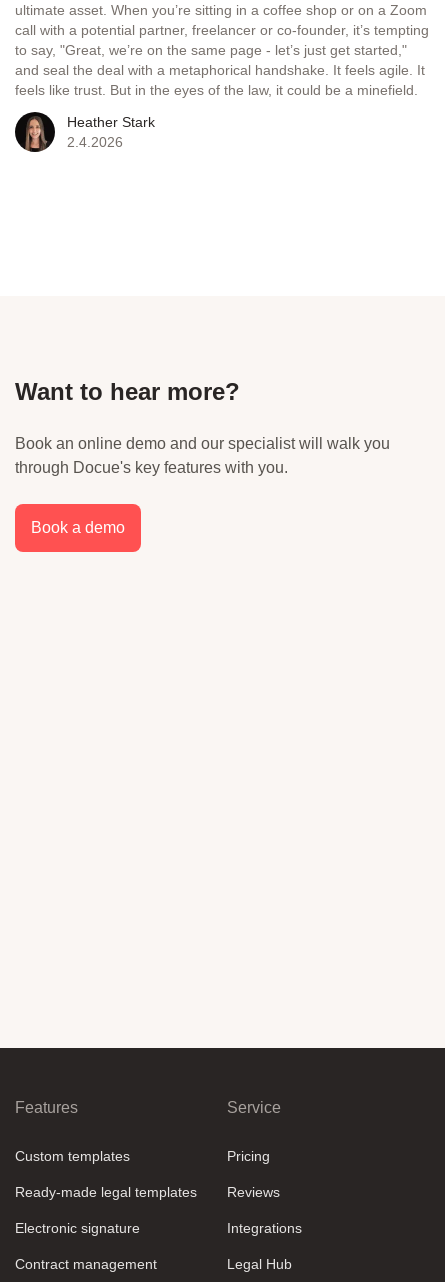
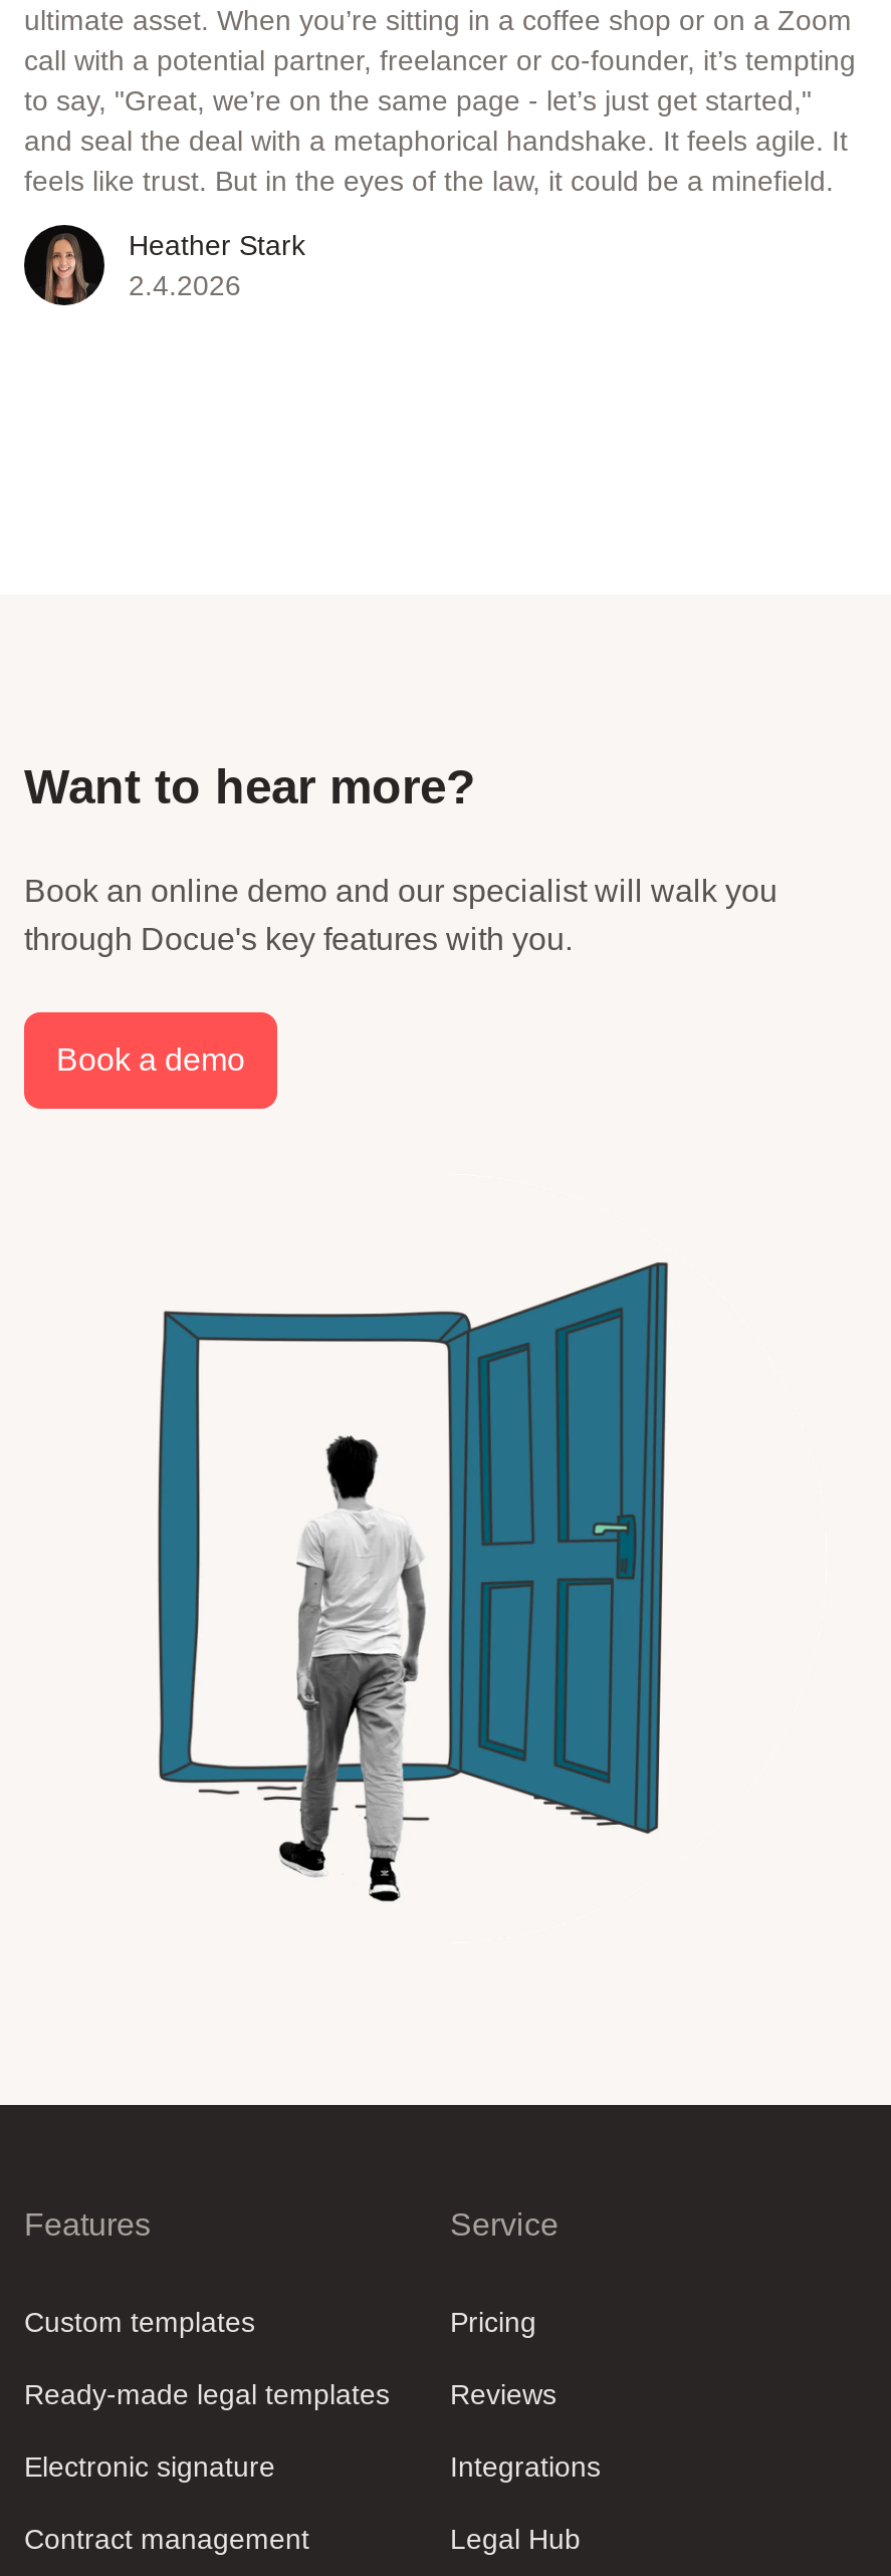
none -> [157,1259,669,1904] [image]

